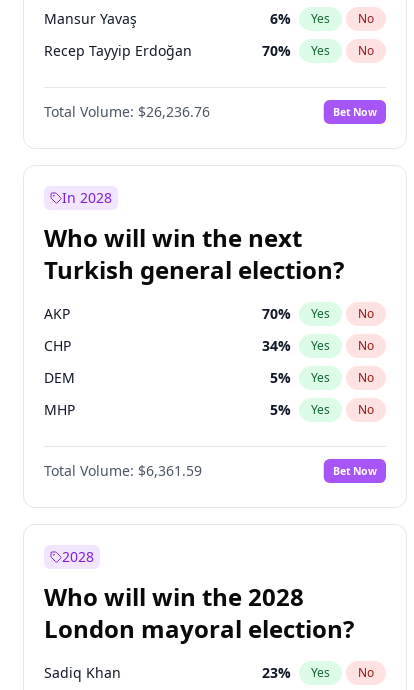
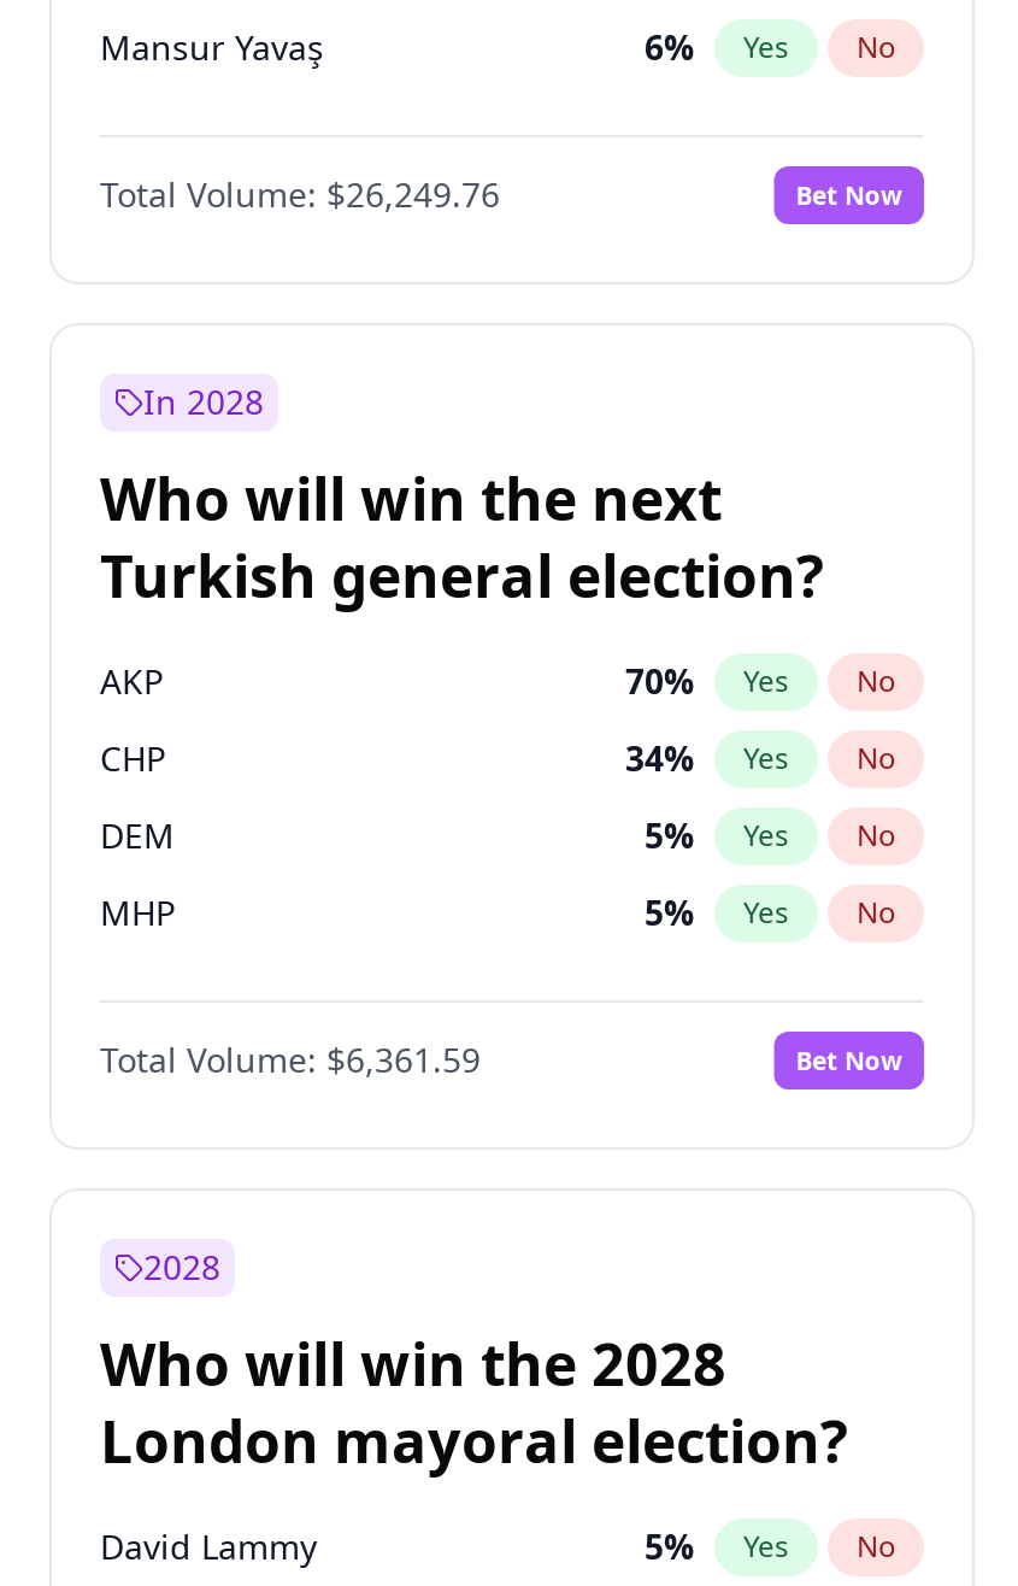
[44,41,374,121] Recep Tayyip Erdoğan | 70% | Yes | No | Total Volume: $26,236.76 -> [100,171,500,217] Total Volume: $26,249.76
[44,663,291,682] Sadiq Khan | 23% -> [100,1523,695,1569] David Lammy | 5%

